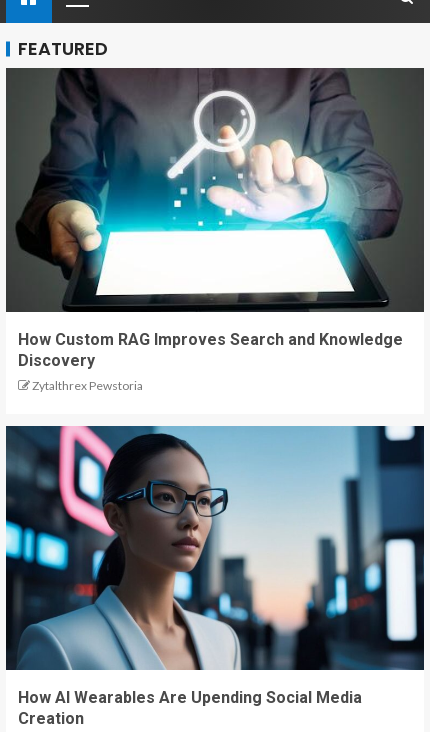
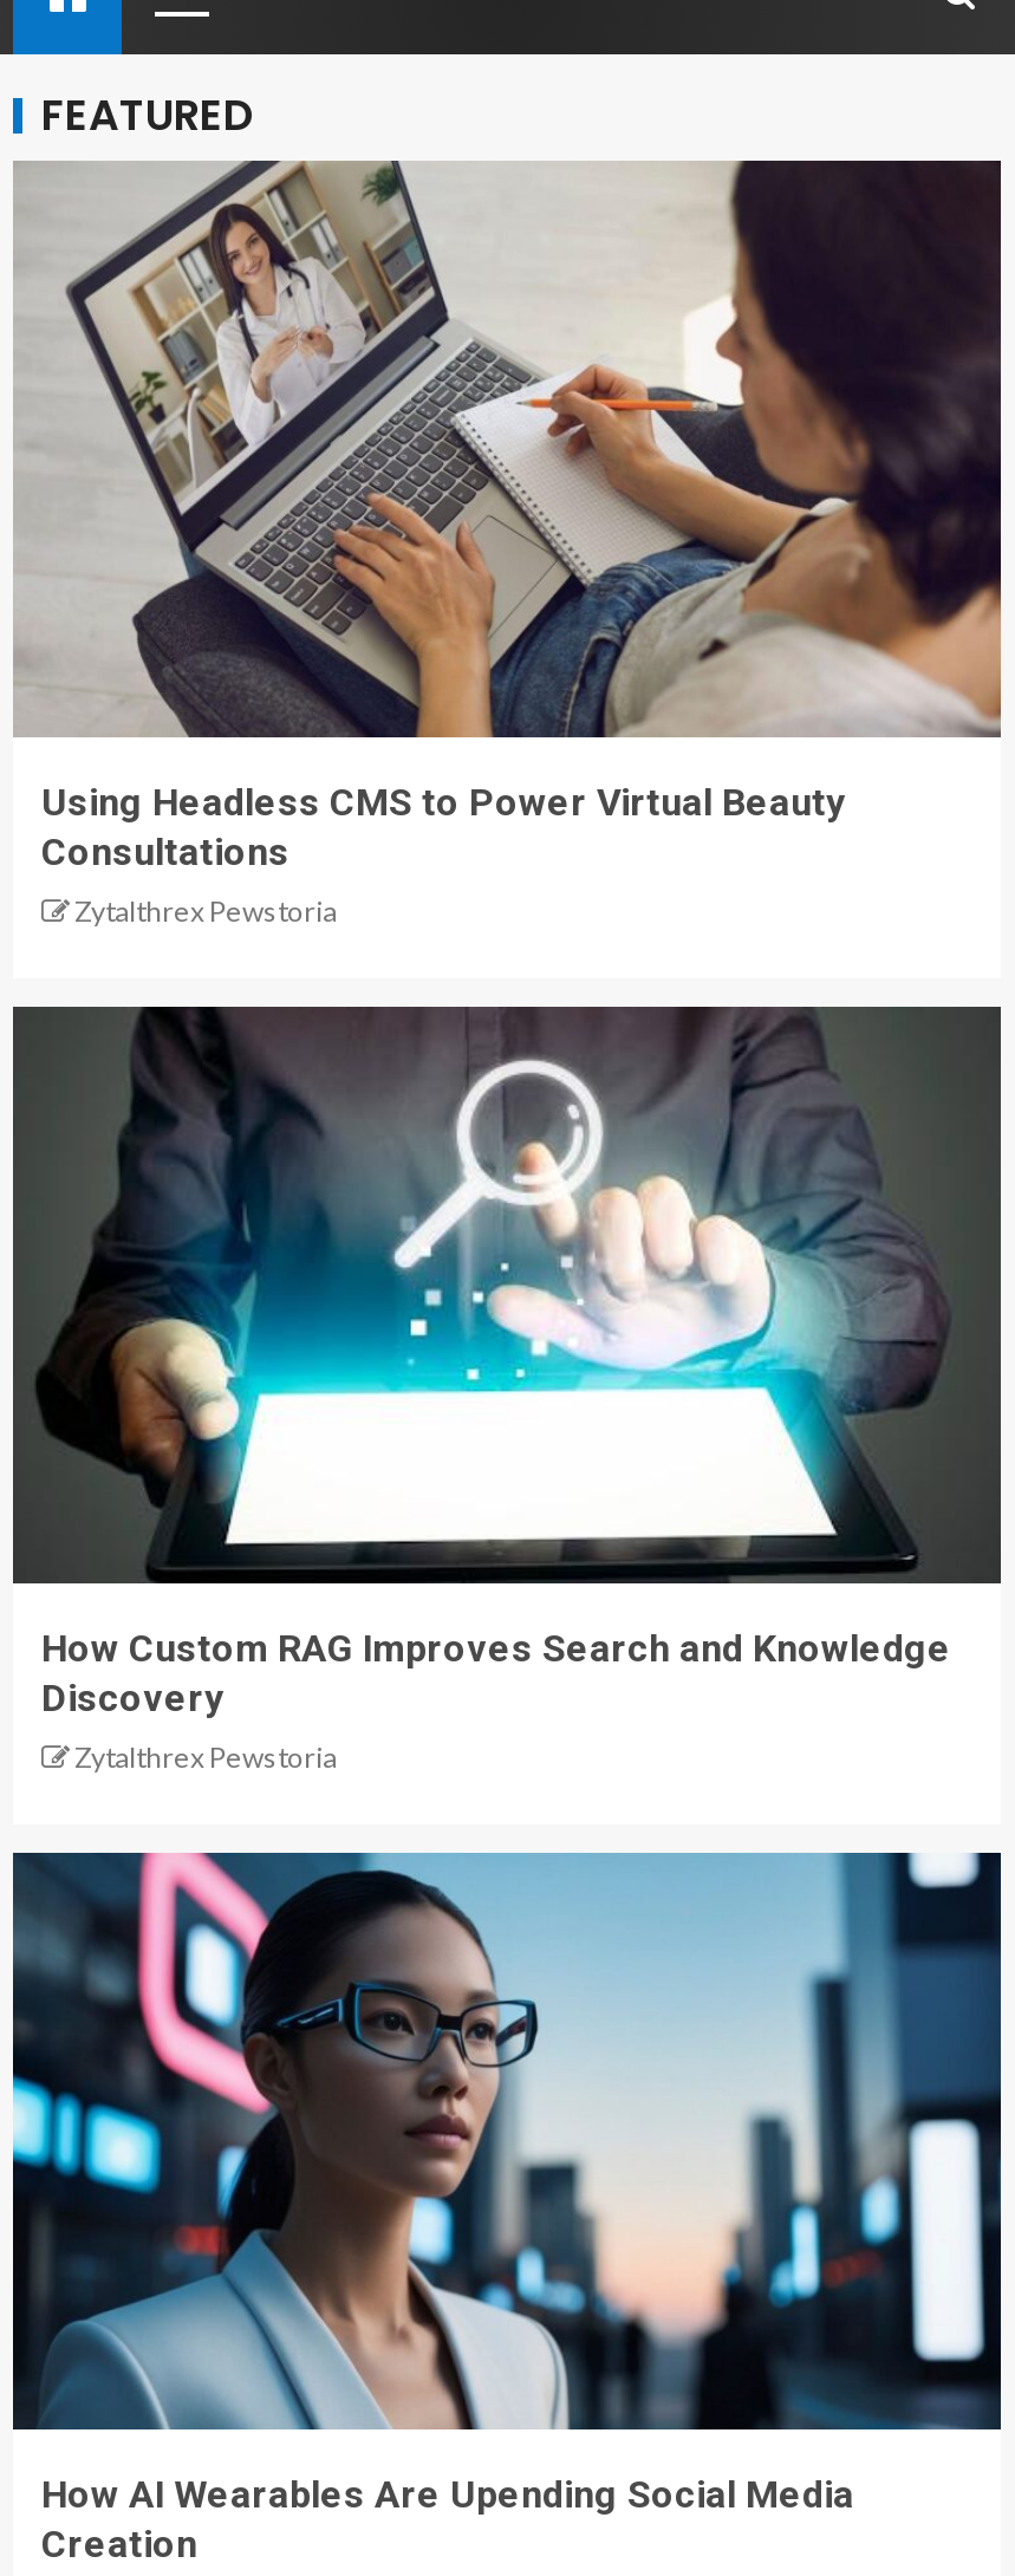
none -> [15,161,1003,928] [image] | Using Headless CMS to Power Virtual Beauty | Consultations | Zytalthrex Pewstoria

